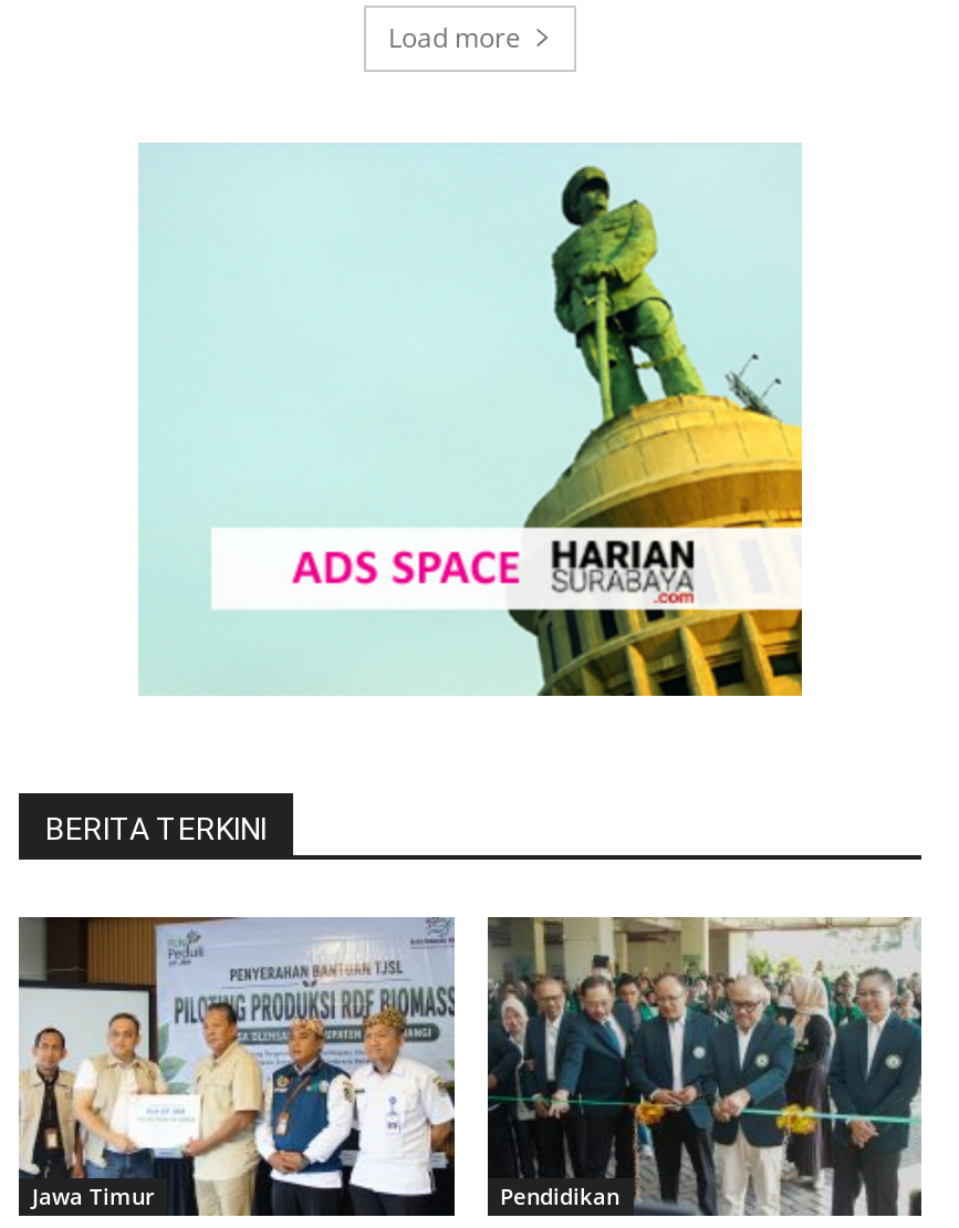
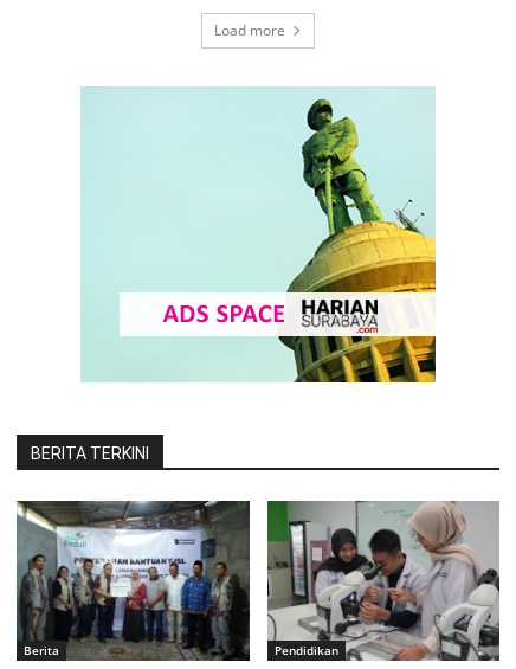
[19,917,455,1216] [image] | Jawa Timur -> [15,501,251,661] [image] | Berita
[486,917,921,1218] [image] -> [266,501,501,661] [image]

